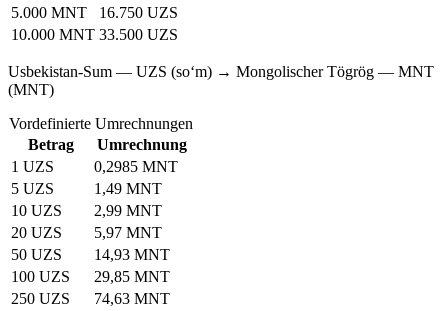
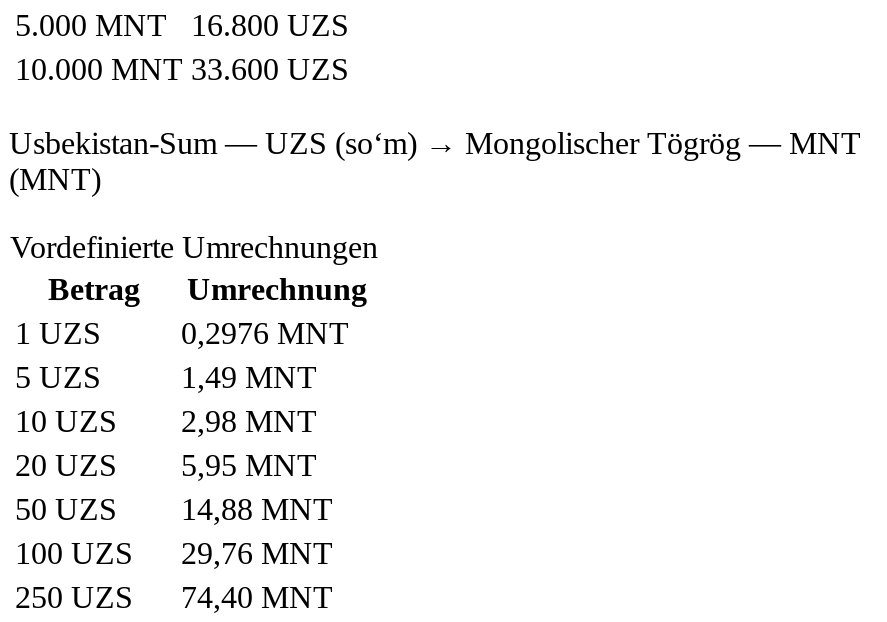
[11,4,178,21] 5.000 MNT 16.750 UZS -> [15,8,349,42] 5.000 MNT 16.800 UZS
[11,26,178,43] 10.000 MNT 33.500 UZS -> [15,52,349,86] 10.000 MNT 33.600 UZS
[94,158,178,175] 0,2985 MNT -> [181,316,349,350] 0,2976 MNT
[11,202,162,219] 10 UZS 2,99 MNT -> [15,404,317,438] 10 UZS 2,98 MNT
[11,224,162,241] 20 UZS 5,97 MNT -> [15,448,317,482] 20 UZS 5,95 MNT
[11,246,170,263] 50 UZS 14,93 MNT -> [15,492,333,526] 50 UZS 14,88 MNT
[11,268,170,285] 100 UZS 29,85 MNT -> [15,536,333,570] 100 UZS 29,76 MNT
[11,290,170,307] 250 UZS 74,63 MNT -> [15,580,333,614] 250 UZS 74,40 MNT

